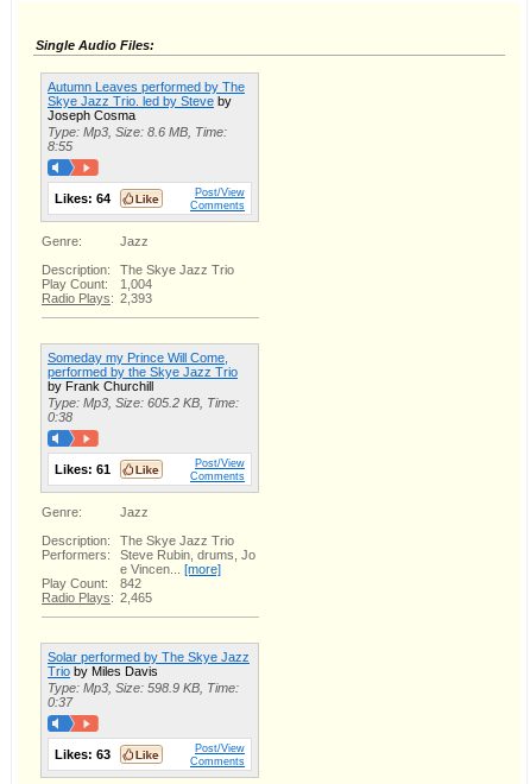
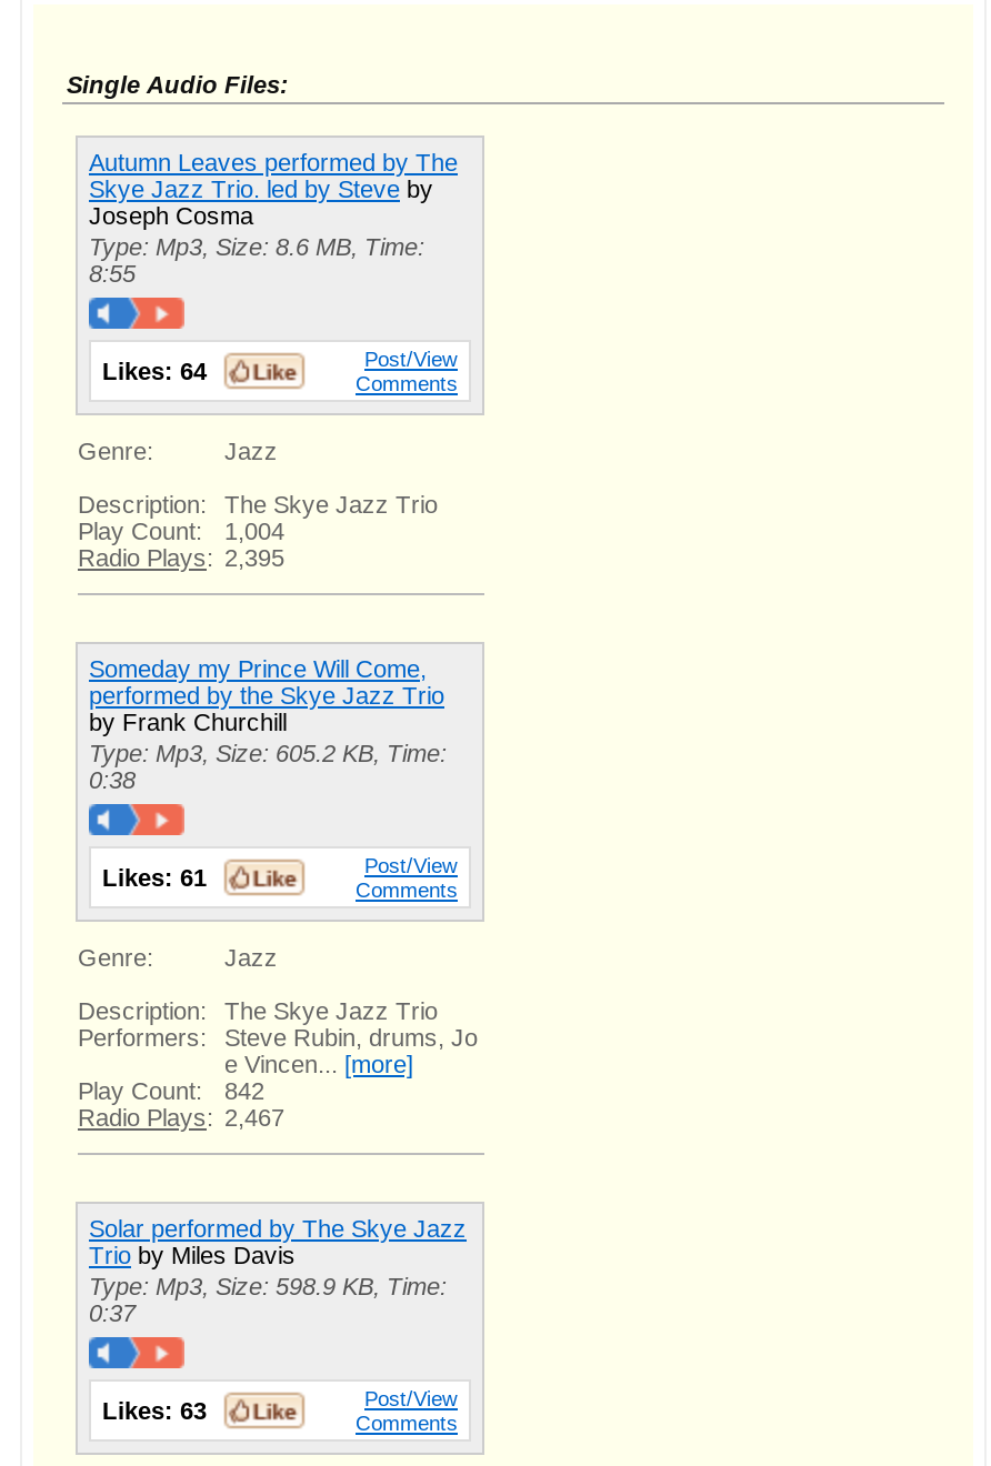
[42,291,152,305] Radio Plays: 2,393 -> [78,544,284,570] Radio Plays: 2,395
[42,590,152,604] Radio Plays: 2,465 -> [78,1103,284,1130] Radio Plays: 2,467

